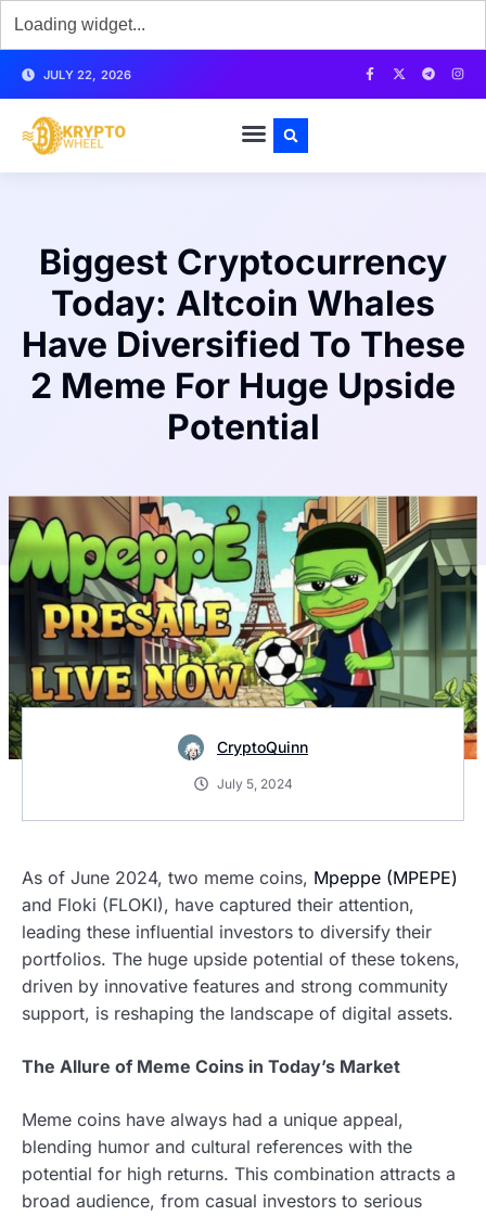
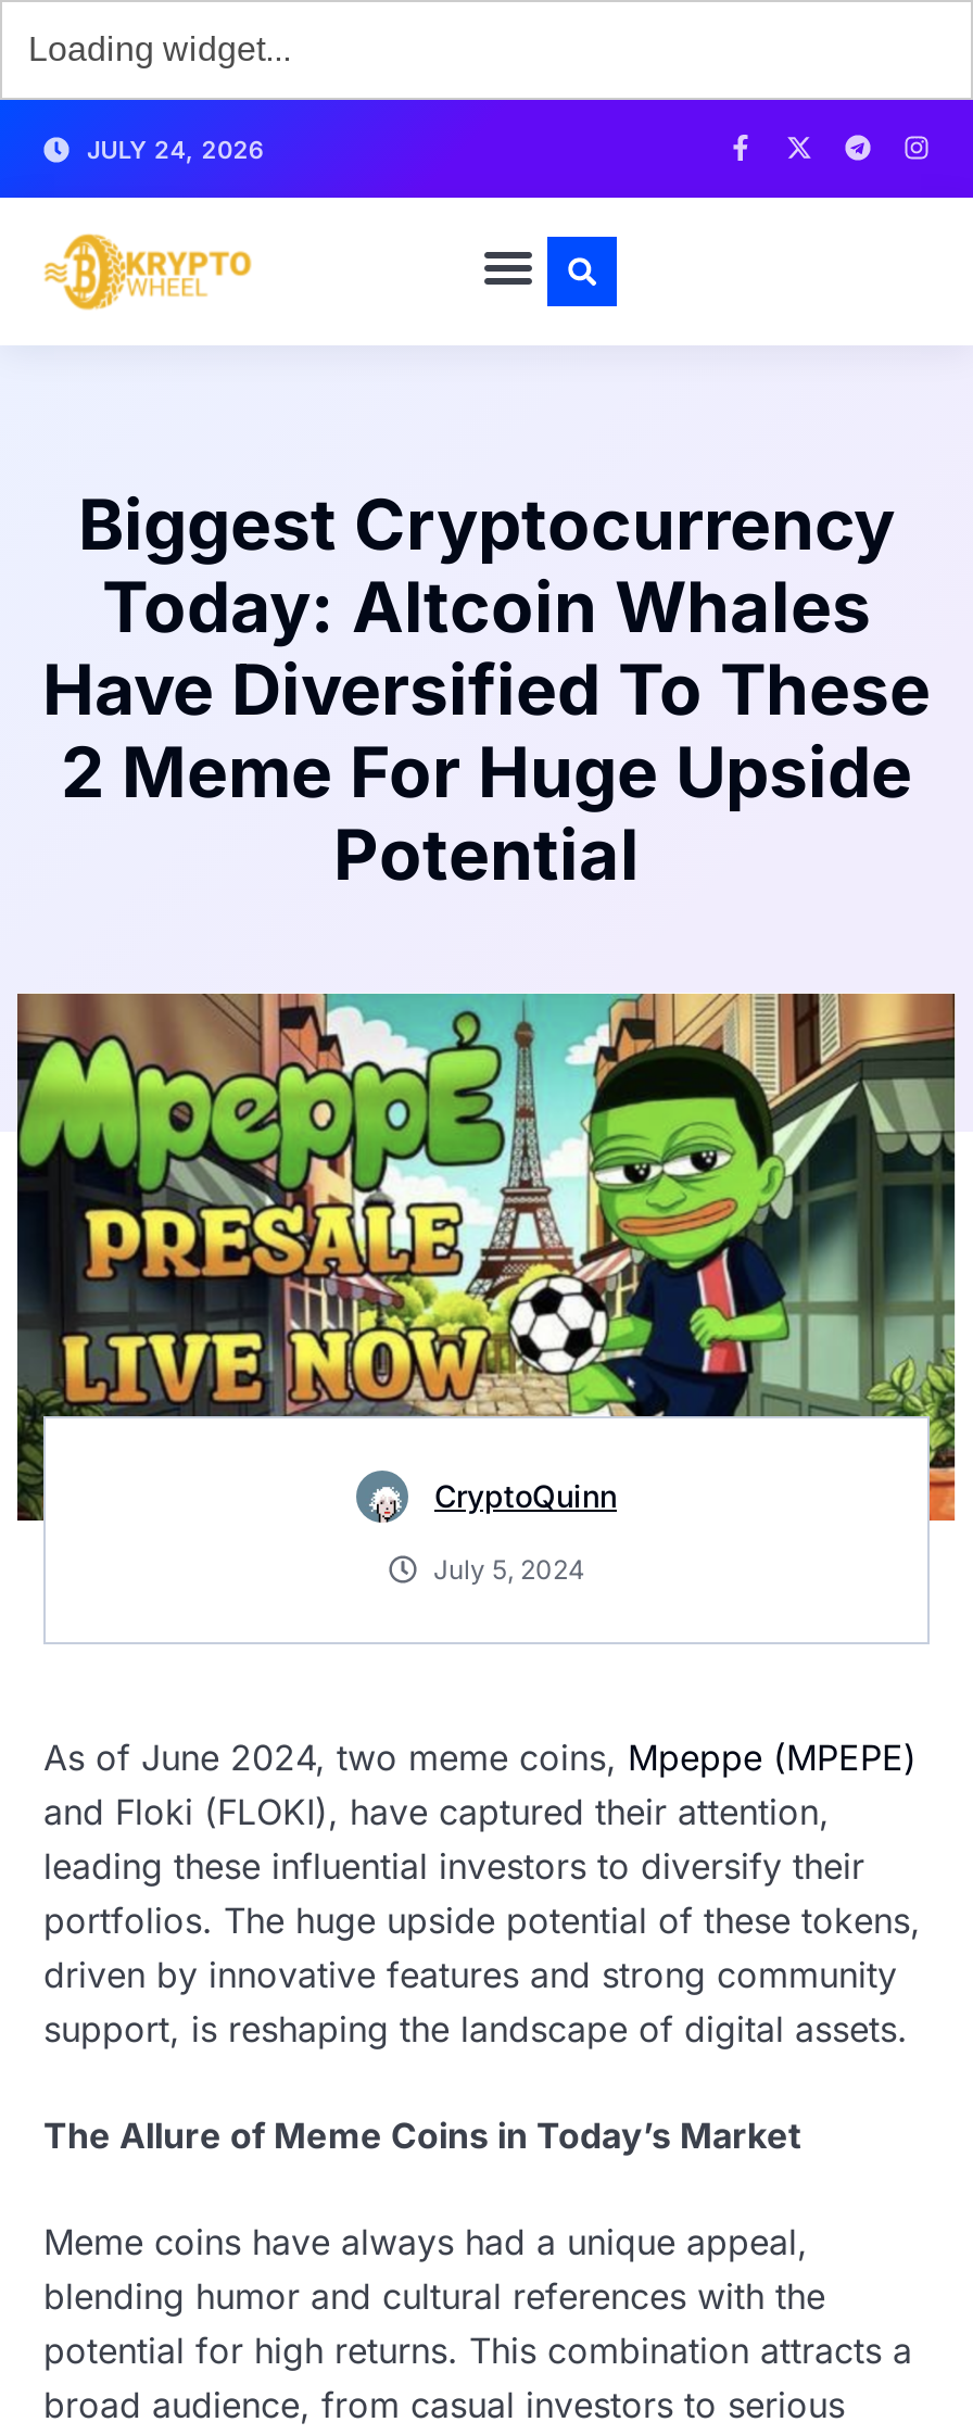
[43,67,132,82] JULY 22, 2026 -> [87,134,264,164] JULY 24, 2026

